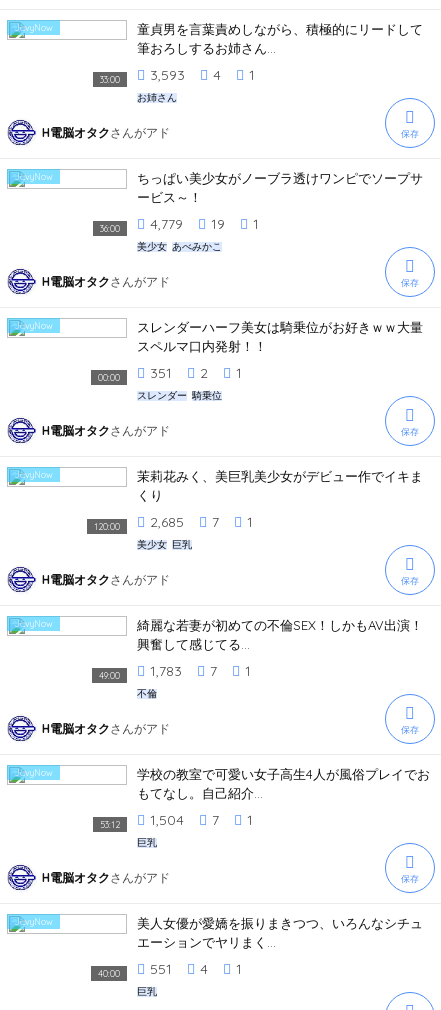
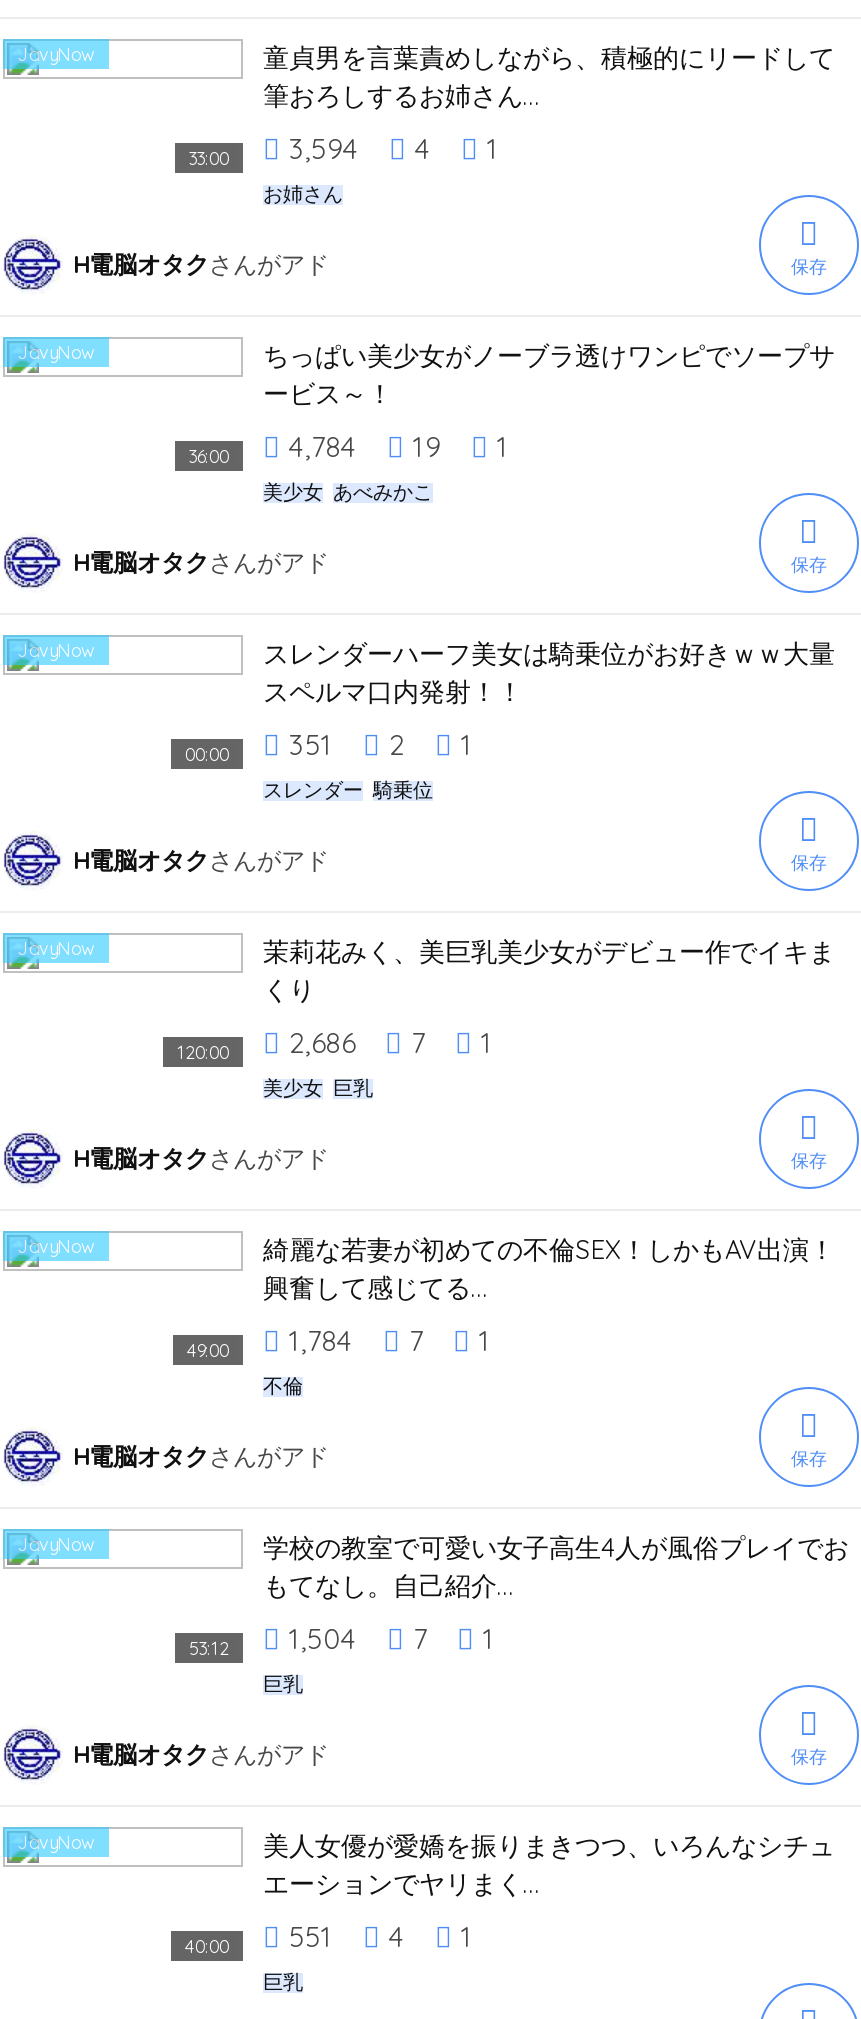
[150,66,255,84] 3,593 4 1 -> [289,131,499,167] 3,594 4 1
[150,215,259,233] 4,779 19 1 -> [289,429,509,465] 4,784 19 1
[150,513,253,531] 2,685 7 1 -> [289,1025,493,1061] 2,686 7 1
[150,662,251,680] 1,783 7 1 -> [289,1323,491,1359] 1,784 7 1

